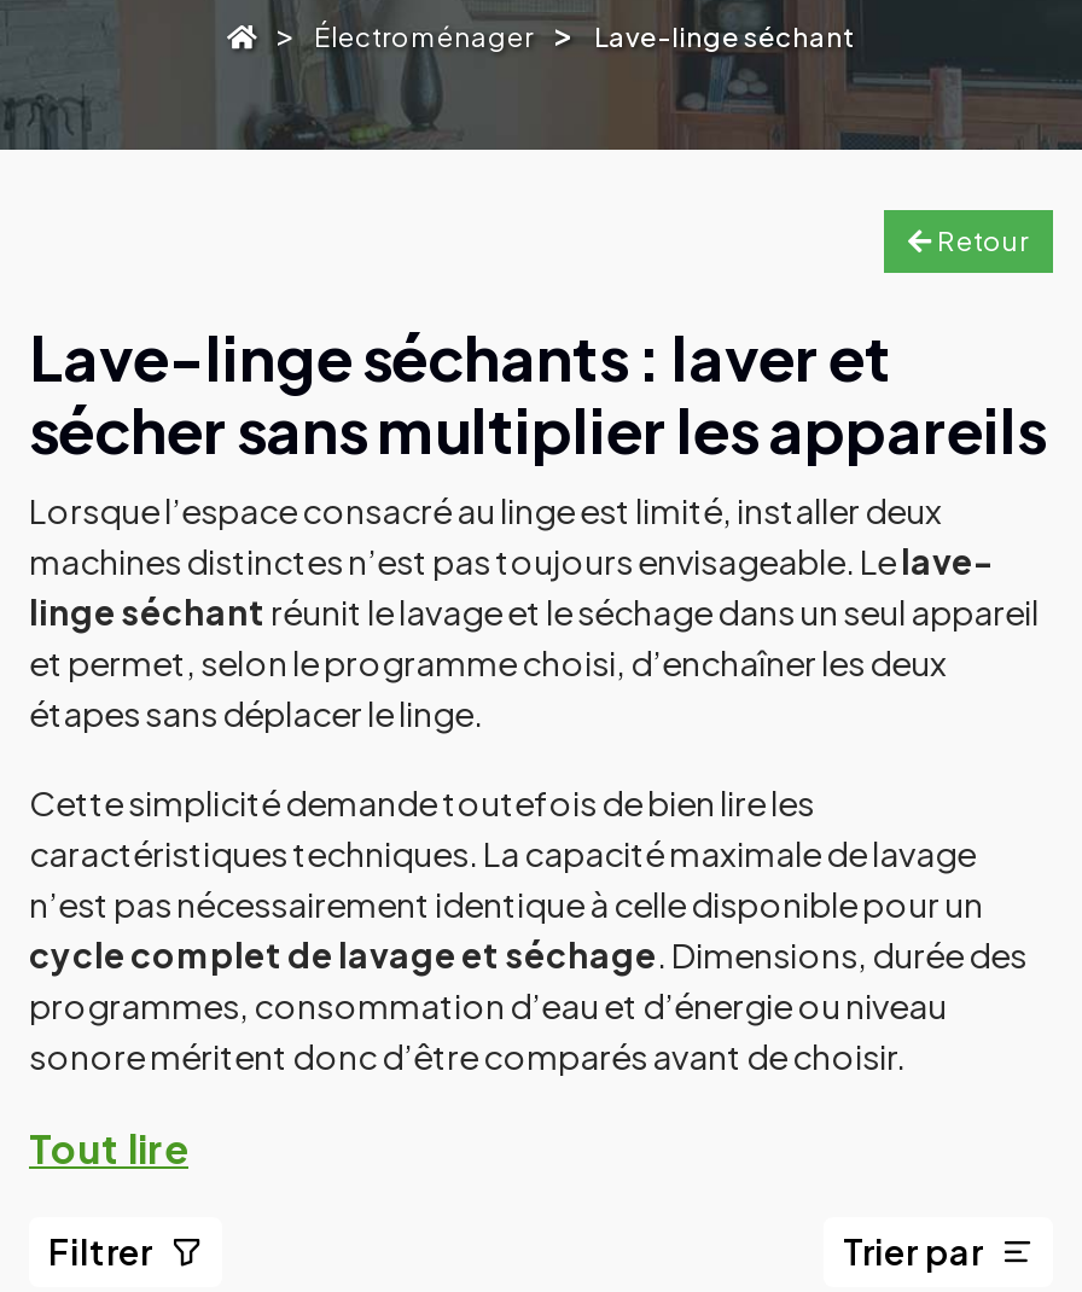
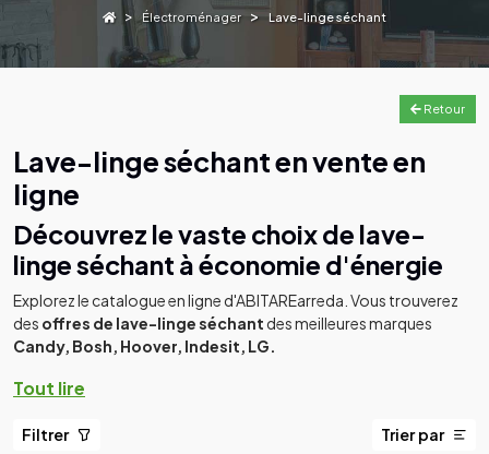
[29,319,1046,1077] Lave-linge séchants : laver et | sécher sans multiplier les appareils | Lorsque l’espace consacré au linge est limité, installer deux | machines distinctes n’est pas toujours envisageable. Lelave- | linge séchant réunit le lavage et le séchage dans un seul appareil | et permet, selon le programme choisi, d’enchaîner les deux | étapes sans déplacer le linge. | Cette simplicité demande toutefois de bien lire les | caractéristiques techniques. La capacité maximale de lavage | n’est pas nécessairement identique à celle disponible pour un | cycle complet de lavage et séchage. Dimensions, durée des | programmes, consommation d’eau et d’énergie ou niveau | sonore méritent donc d’être comparés avant de choisir. -> [13,144,458,356] Lave-linge séchant en vente en | ligne | Découvrez le vaste choix de lave- | linge séchant à économie d'énergie | Explorez le catalogue en ligne d'ABITAREarreda. Vous trouverez | des offres de lave-linge séchant des meilleures marques | Candy, Bosh, Hoover, Indesit, LG.

